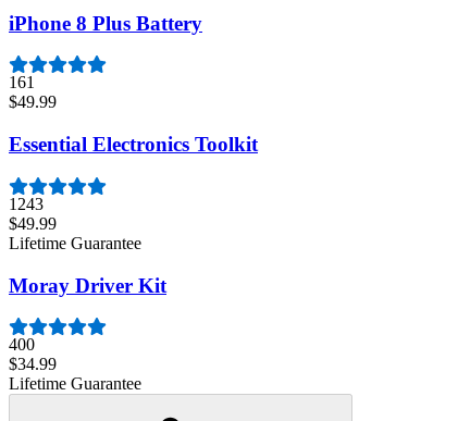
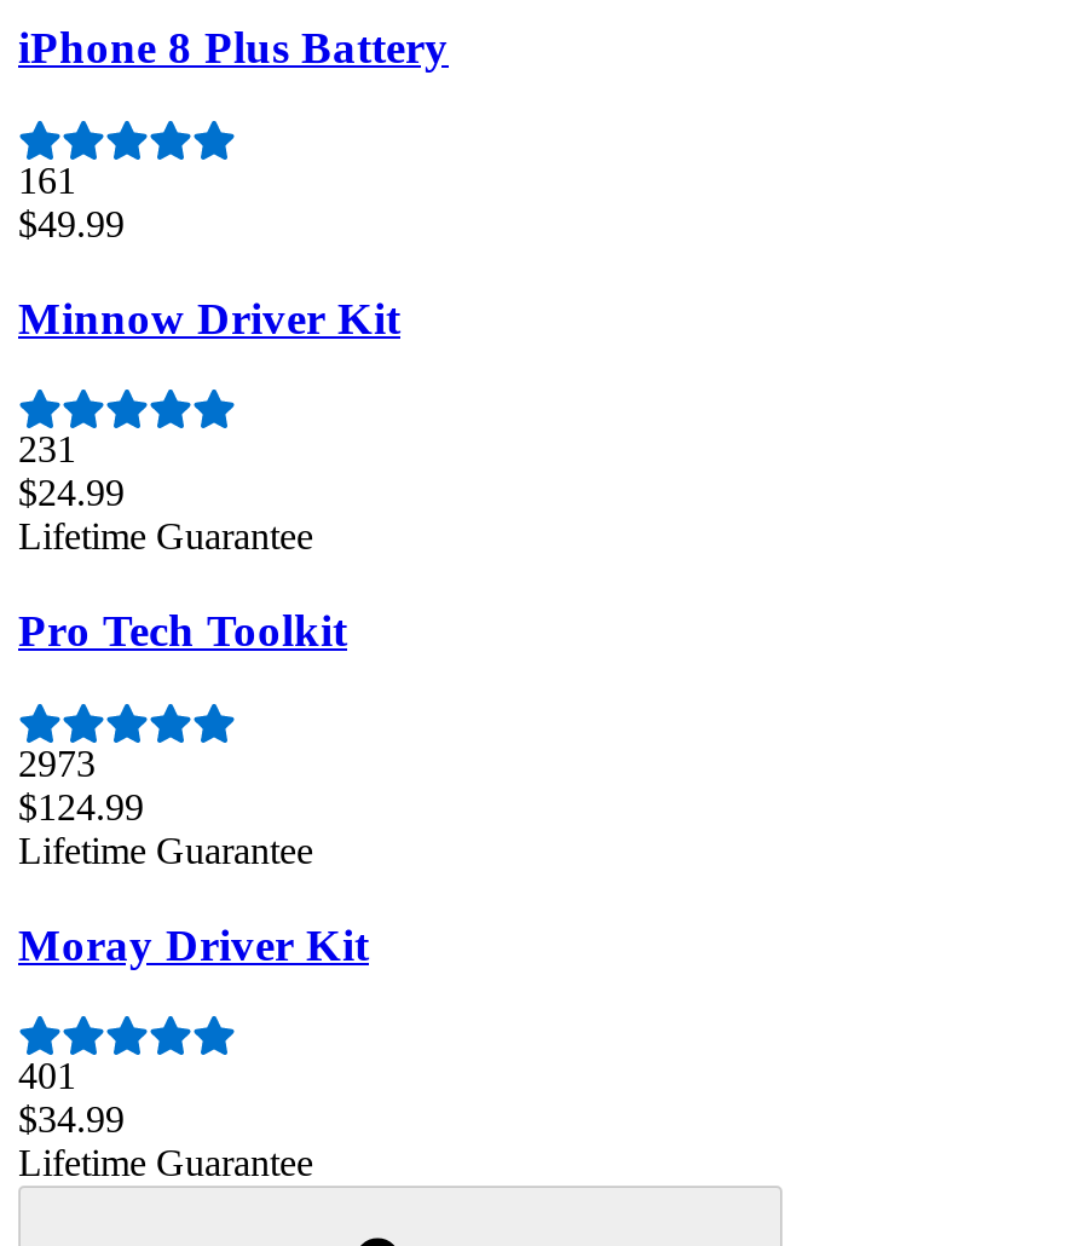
[9,133,258,233] Essential Electronics Toolkit | 1243 | $49.99 -> [18,292,400,827] Minnow Driver Kit | 231 | $24.99 | Lifetime Guarantee | Pro Tech Toolkit | 2973 | $124.99
[9,335,35,354] 400 -> [18,1055,76,1096] 401

